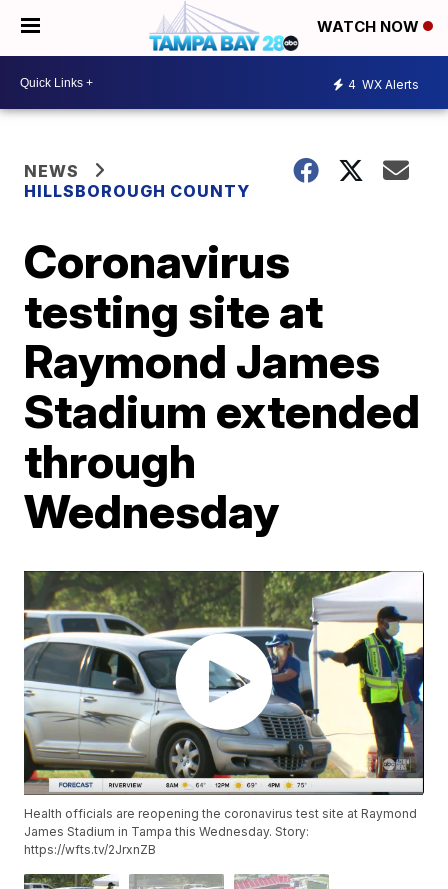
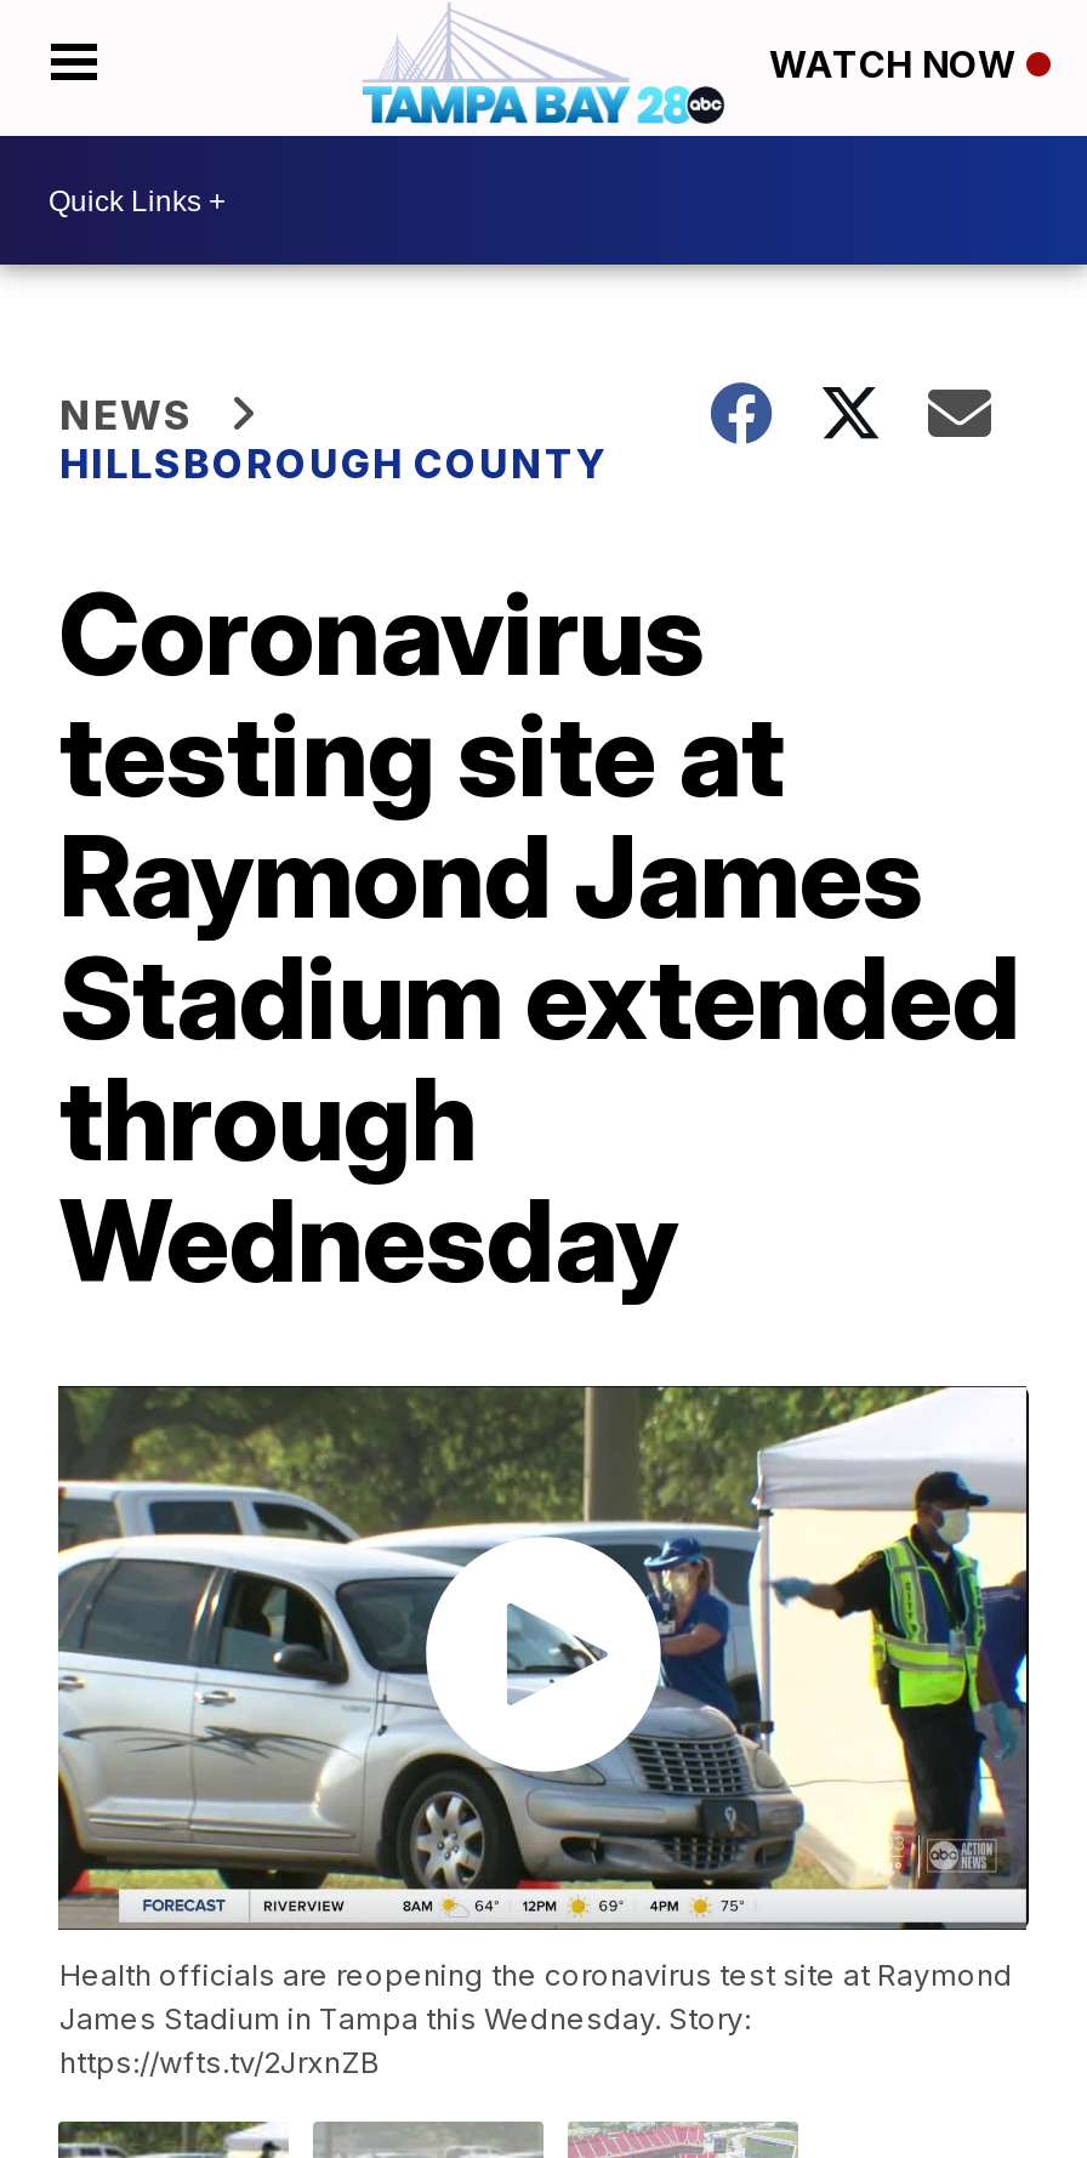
[348,76,419,91] 4 WX Alerts -> none

